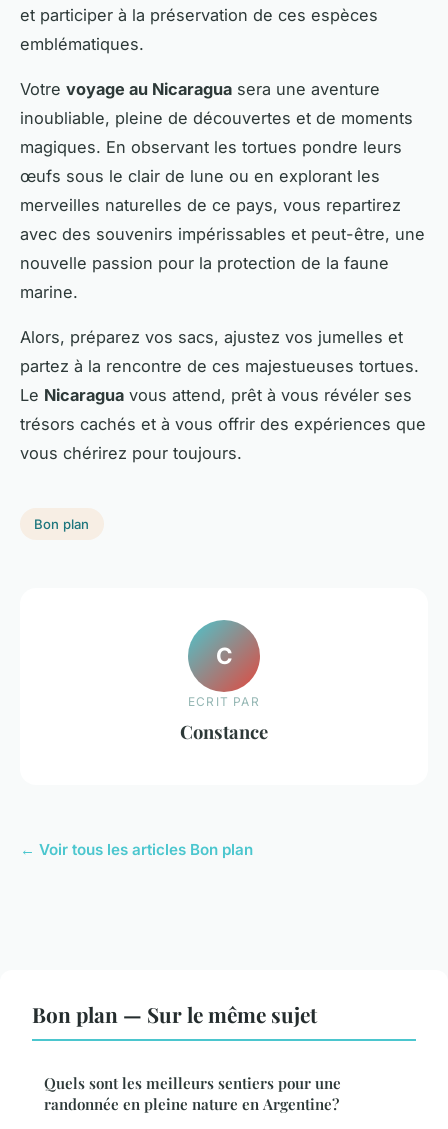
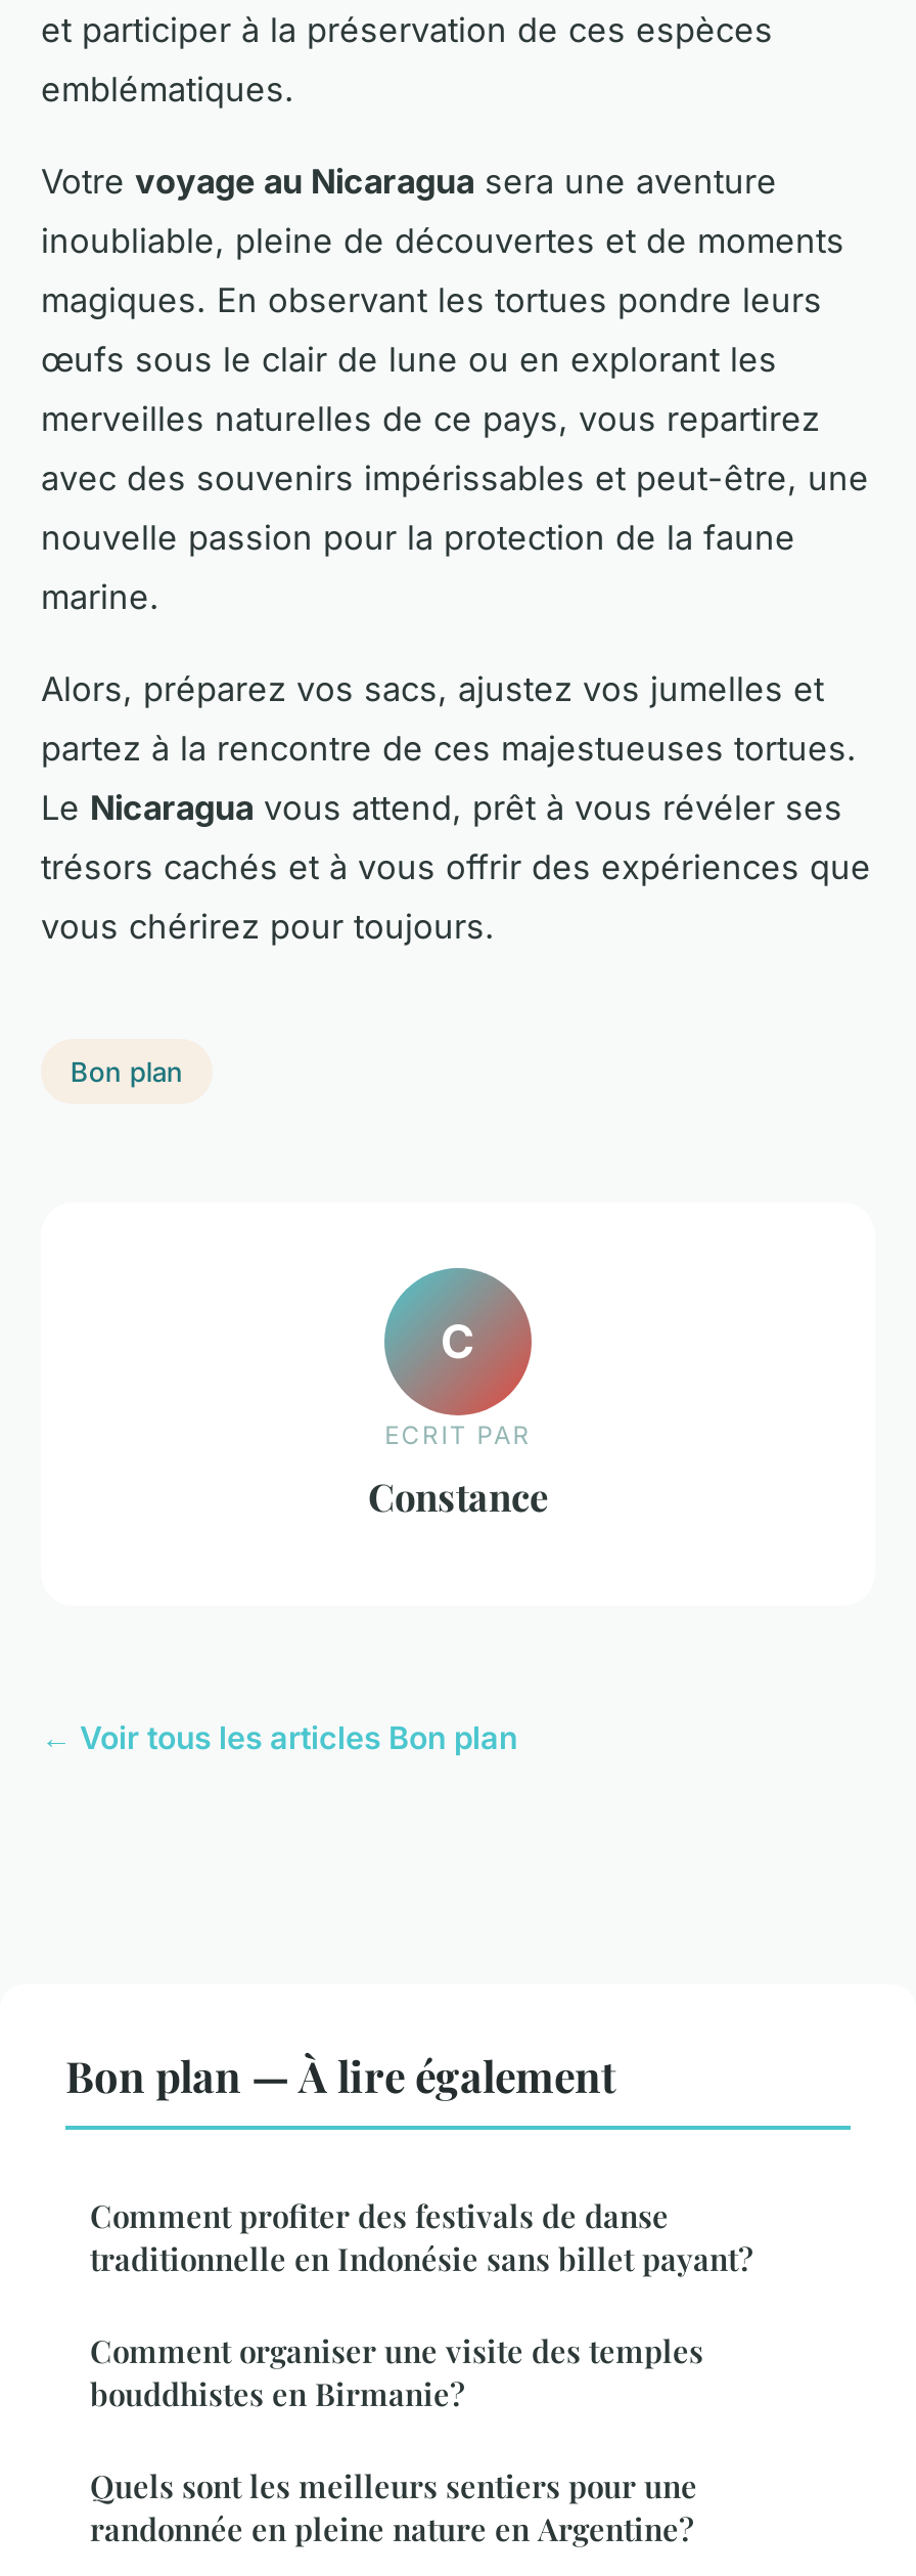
[32,1000,317,1028] Bon plan — Sur le même sujet -> [65,2046,752,2414] Bon plan — À lire également | Comment profiter des festivals de danse | traditionnelle en Indonésie sans billet payant? | Comment organiser une visite des temples | bouddhistes en Birmanie?

